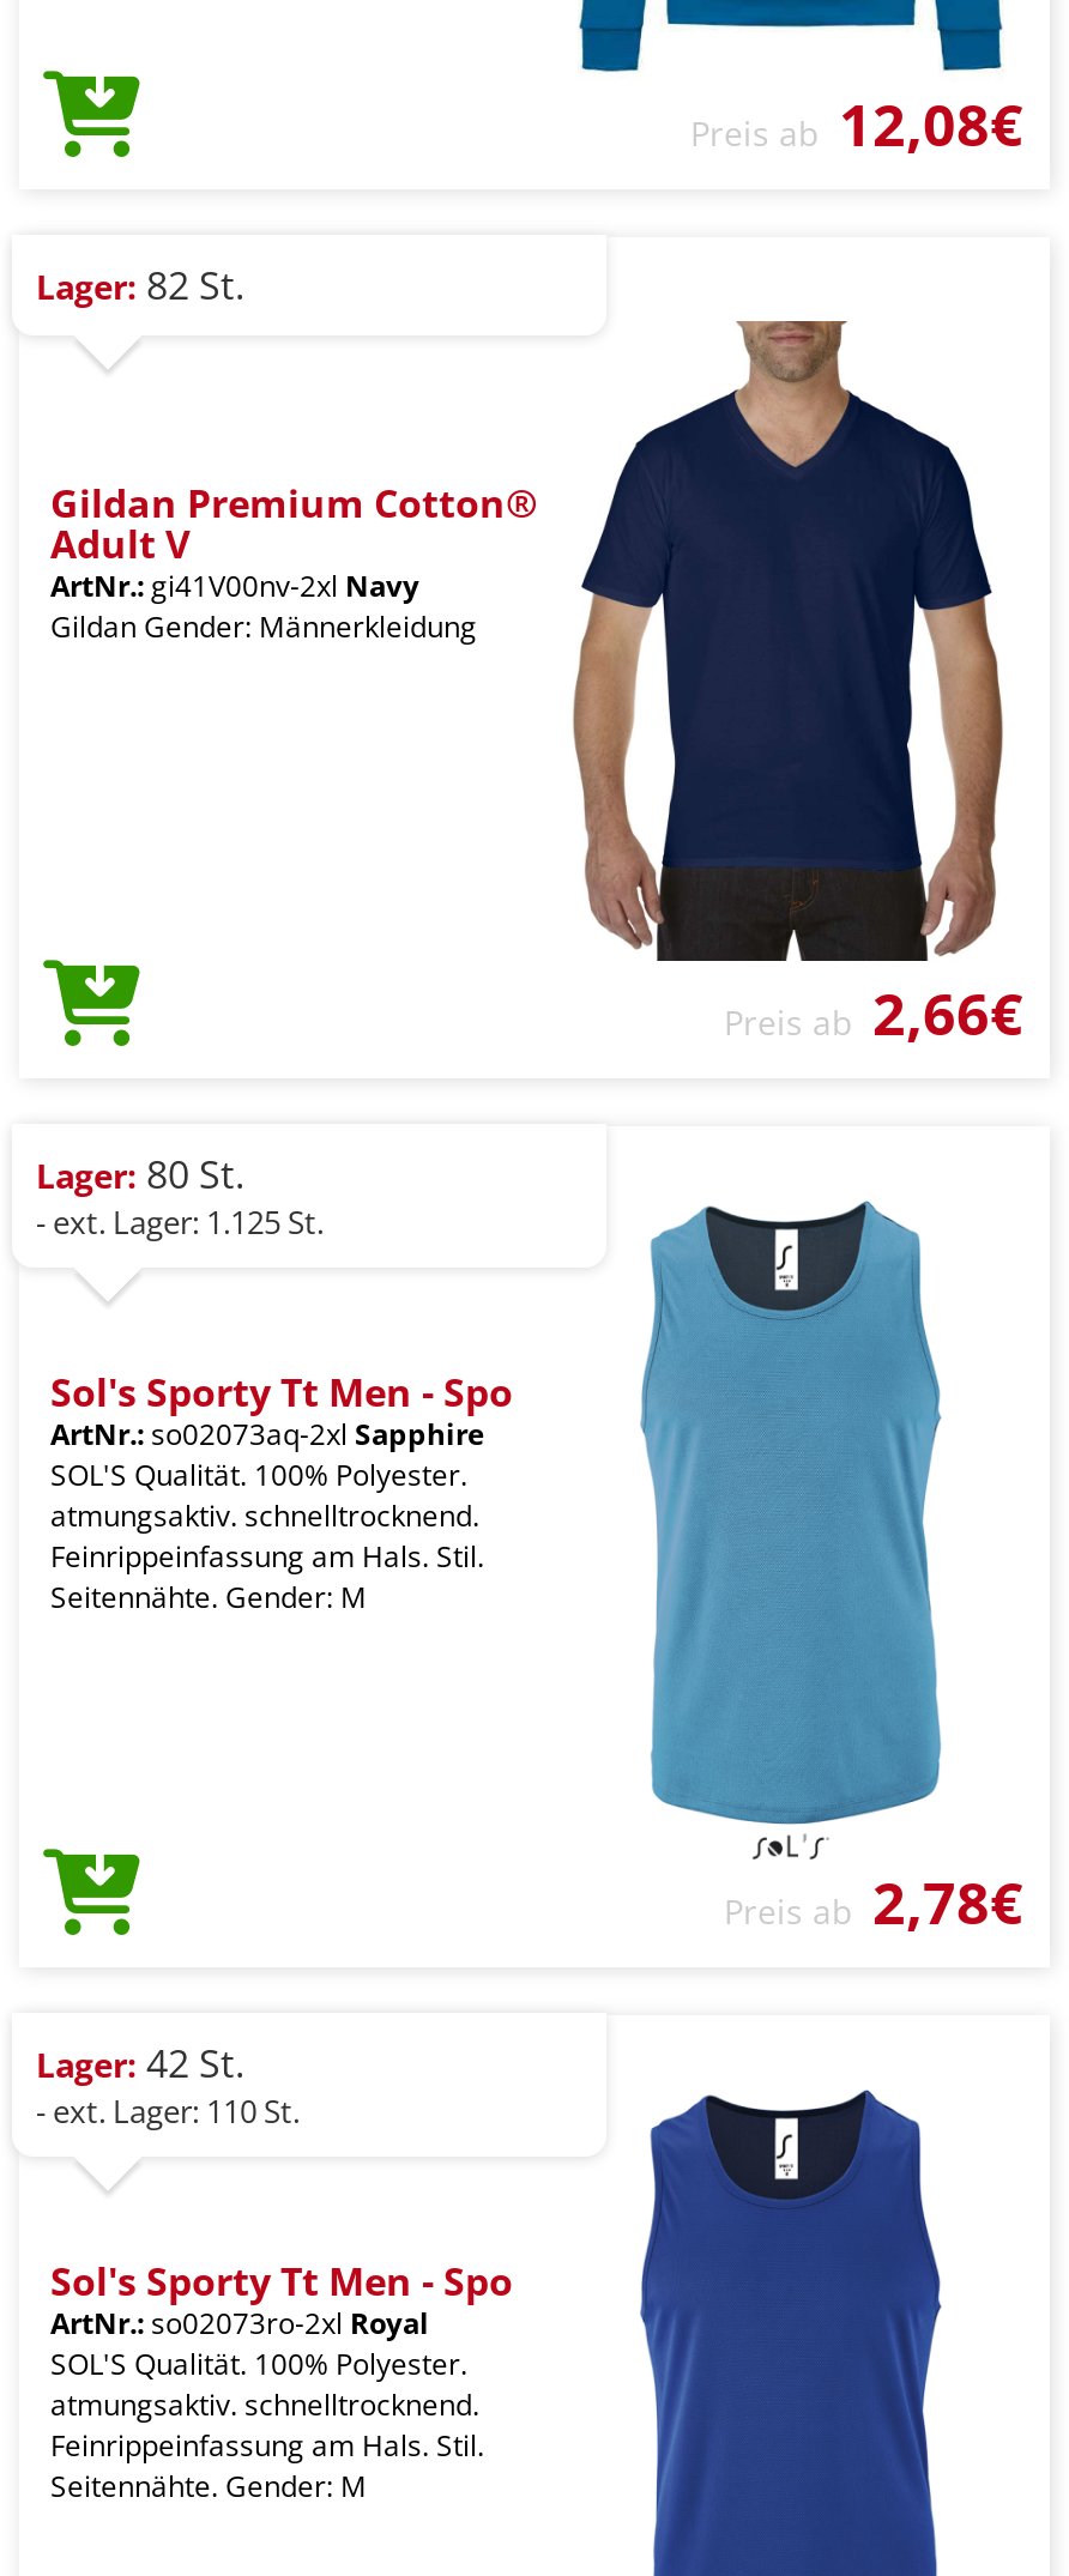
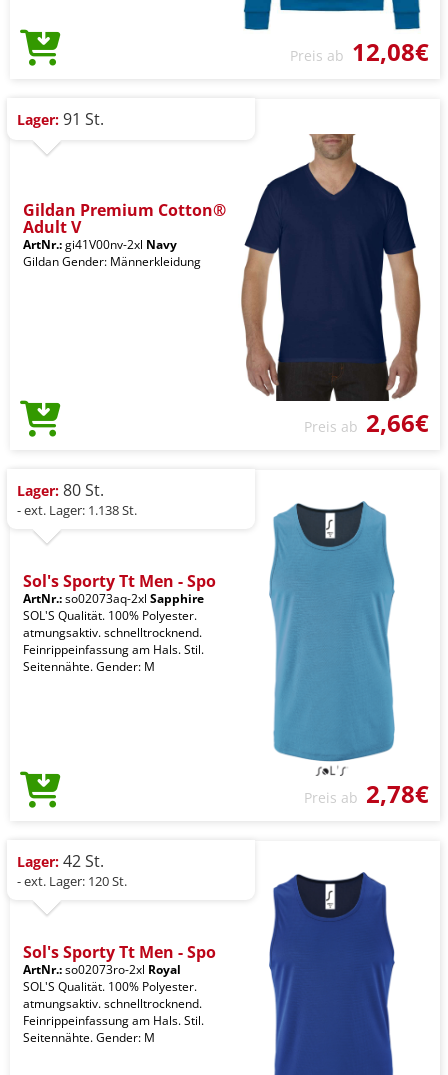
[36,259,244,312] Lager: 82 St. -> [17,108,104,130] Lager: 91 St.
[36,1201,324,1244] - ext. Lager: 1.125 St. -> [17,501,137,519] - ext. Lager: 1.138 St.
[36,2090,300,2133] - ext. Lager: 110 St. -> [17,872,127,890] - ext. Lager: 120 St.

